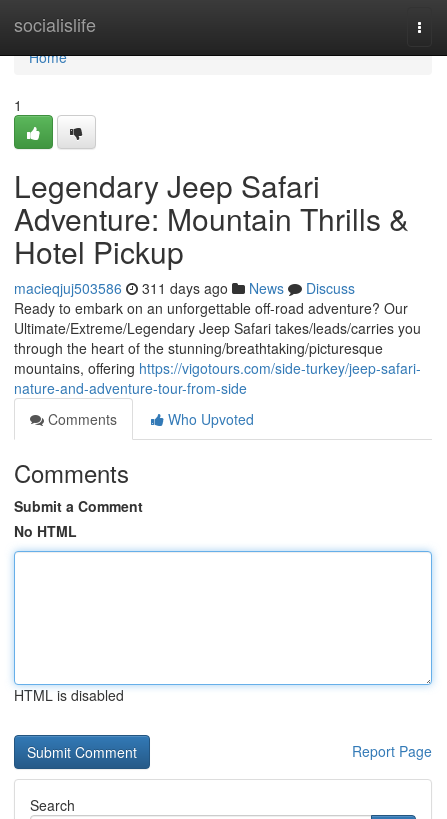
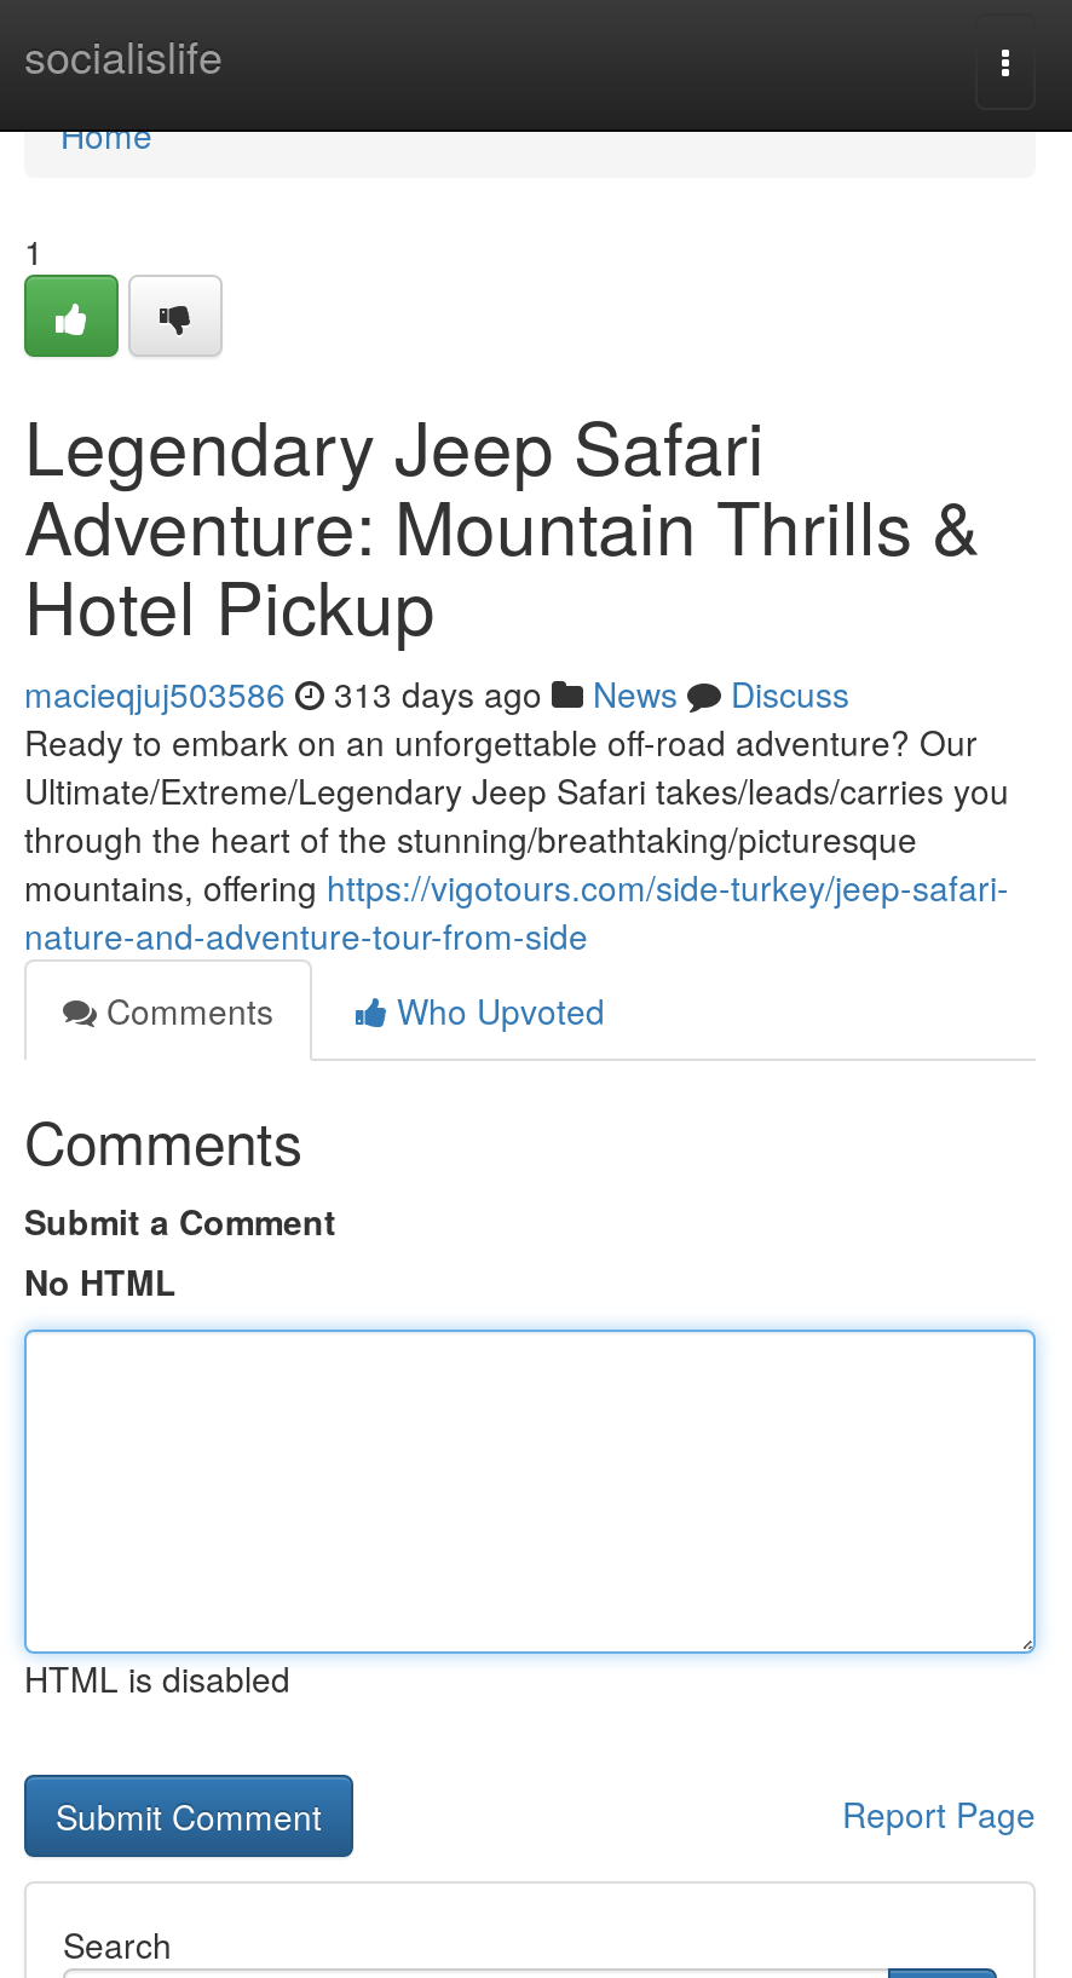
[14,278,355,298] macieqjuj503586 311 days ago News Discuss -> [24,669,849,717] macieqjuj503586 313 days ago News Discuss

